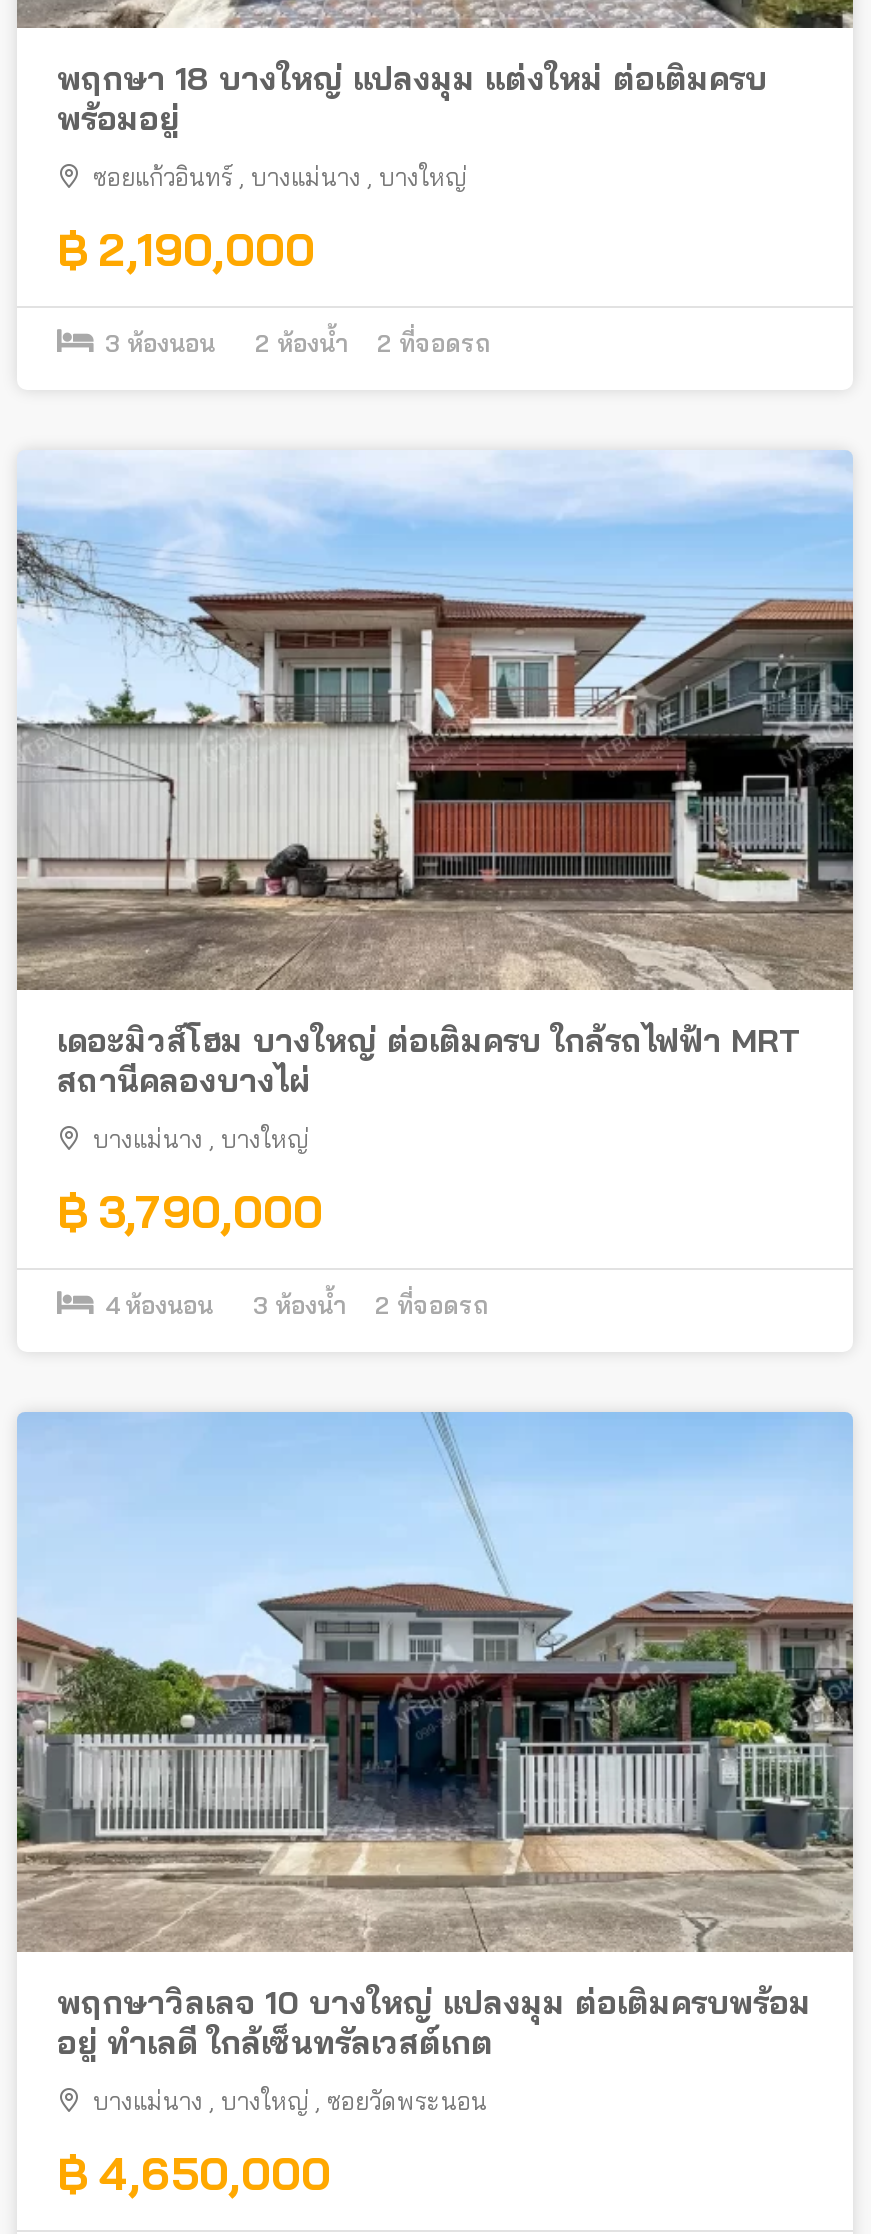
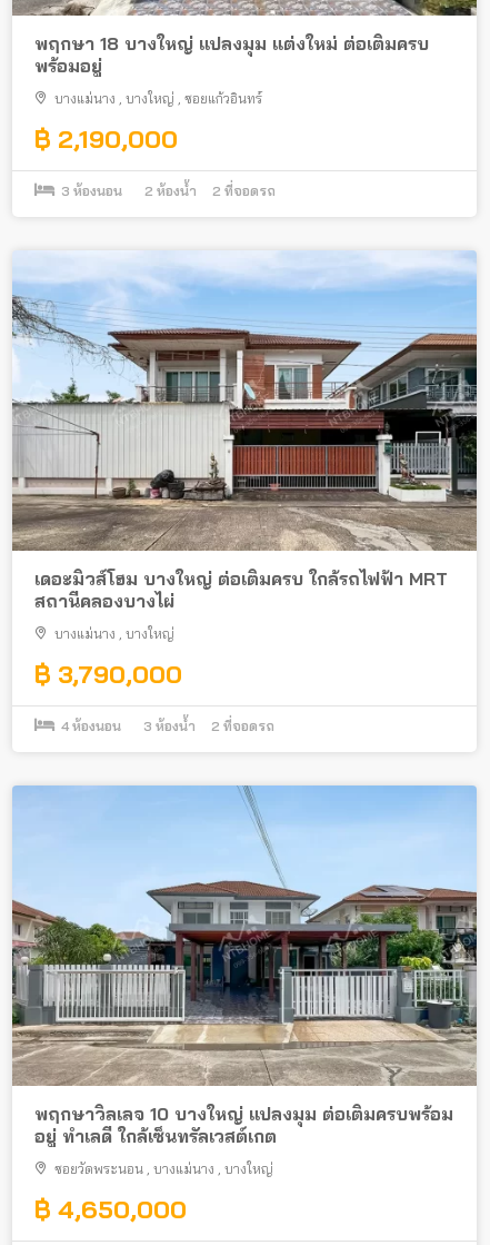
[93,162,467,192] ซอยแก้วอินทร์ , บางแม่นาง , บางใหญ่ -> [54,90,262,107] บางแม่นาง , บางใหญ่ , ซอยแก้วอินทร์
[93,2085,487,2115] บางแม่นาง , บางใหญ่ , ซอยวัดพระนอน -> [54,1160,273,1177] ซอยวัดพระนอน , บางแม่นาง , บางใหญ่

